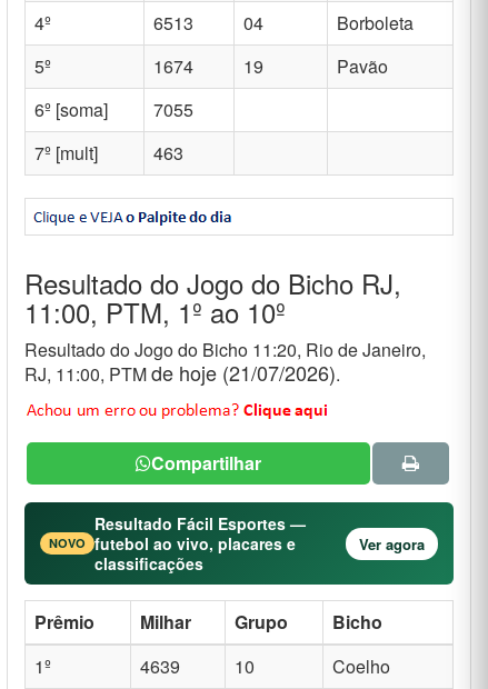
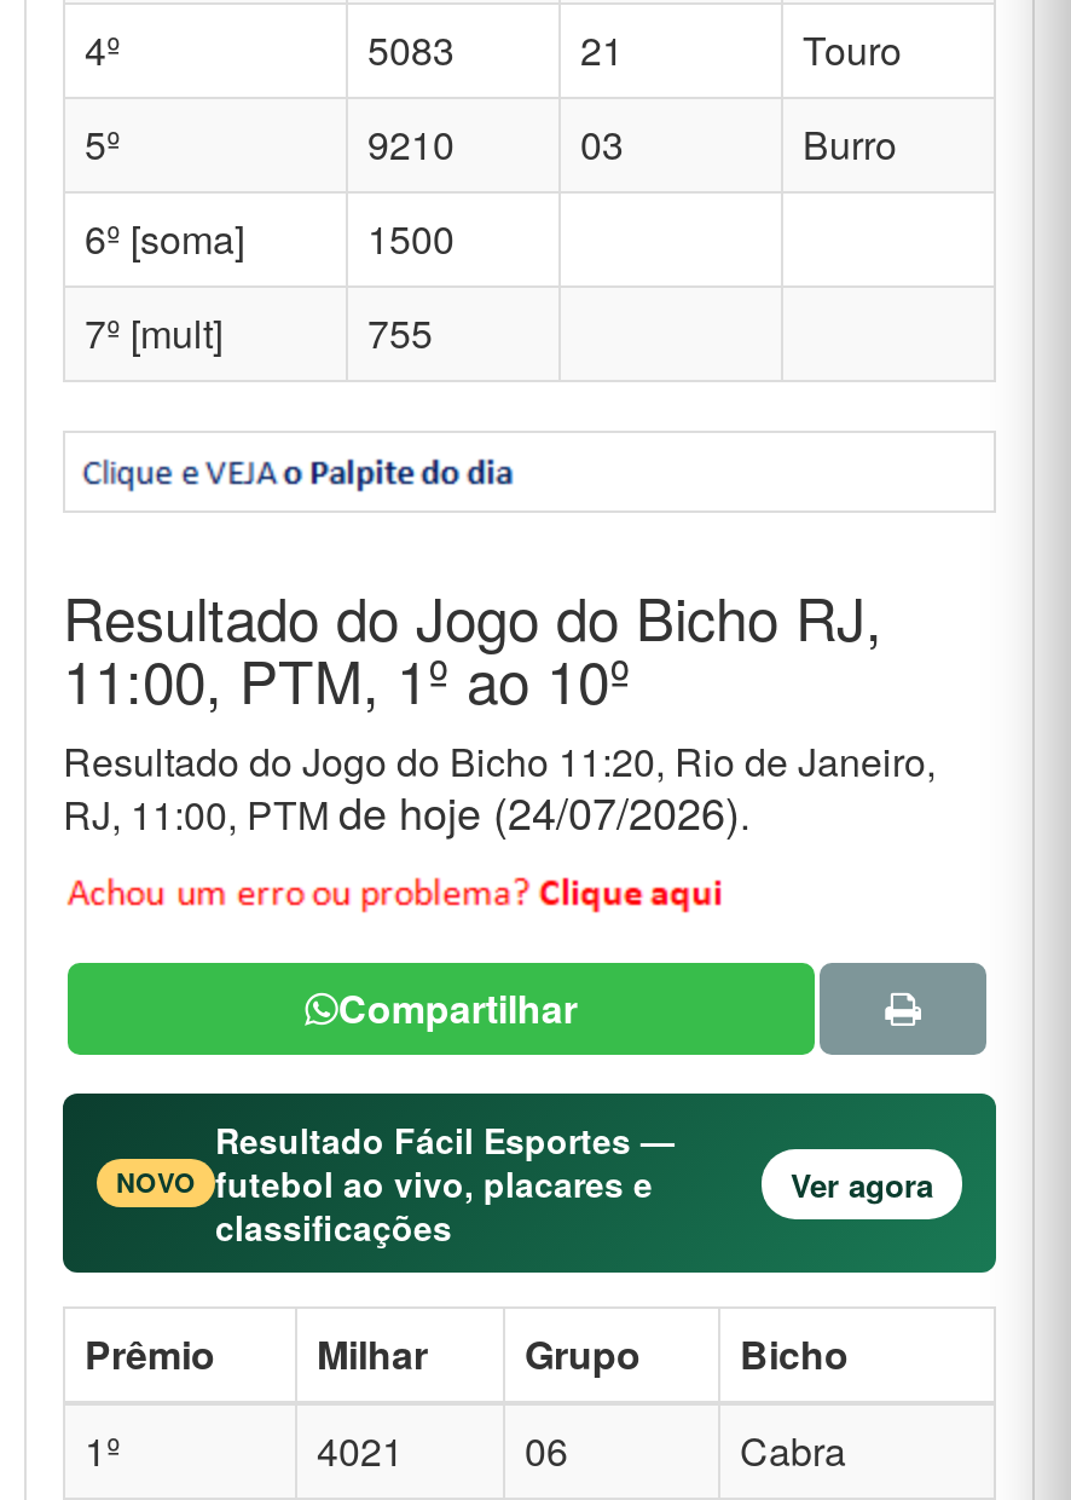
[153,10,414,36] 6513 | 04 | Borboleta -> [367,23,902,78] 5083 | 21 | Touro
[153,54,388,79] 1674 | 19 | Pavão -> [367,117,897,172] 9210 | 03 | Burro
[153,97,193,123] 7055 -> [367,211,455,267] 1500
[153,140,183,166] 463 -> [367,306,433,361] 755
[24,358,340,387] RJ, 11:00, PTM de hoje (21/07/2026). -> [63,780,749,843] RJ, 11:00, PTM de hoje (24/07/2026).
[140,654,390,679] 4639 | 10 | Coelho -> [317,1423,846,1479] 4021 | 06 | Cabra

